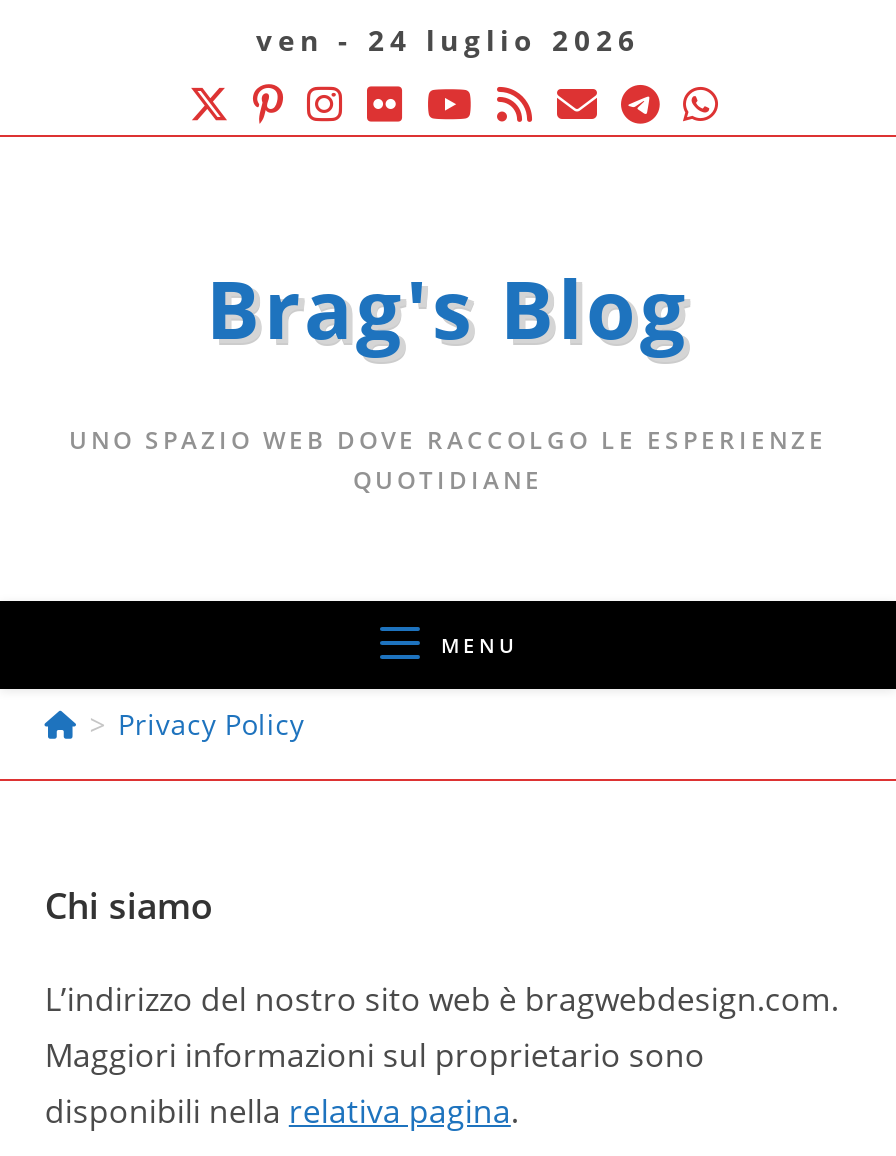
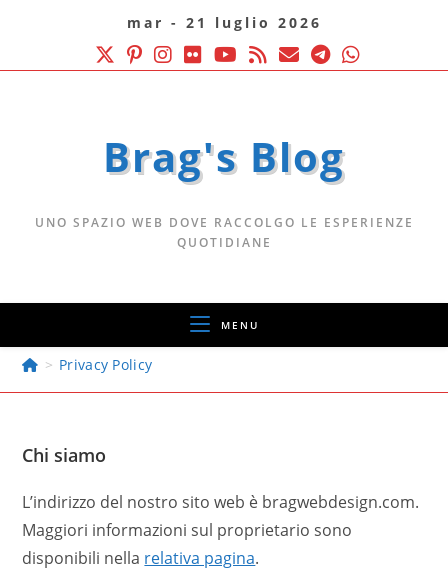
[256,21,640,59] ven - 24 luglio 2026 -> [126,13,321,32] mar - 21 luglio 2026

